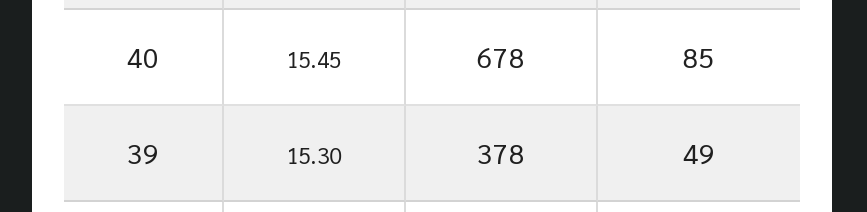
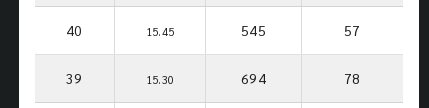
[477,38,525,74] 678 -> [241,21,266,39] 545
[683,38,715,74] 85 -> [344,21,361,39] 57
[477,134,525,170] 378 -> [241,69,266,87] 694
[683,134,715,170] 49 -> [344,69,361,87] 78

